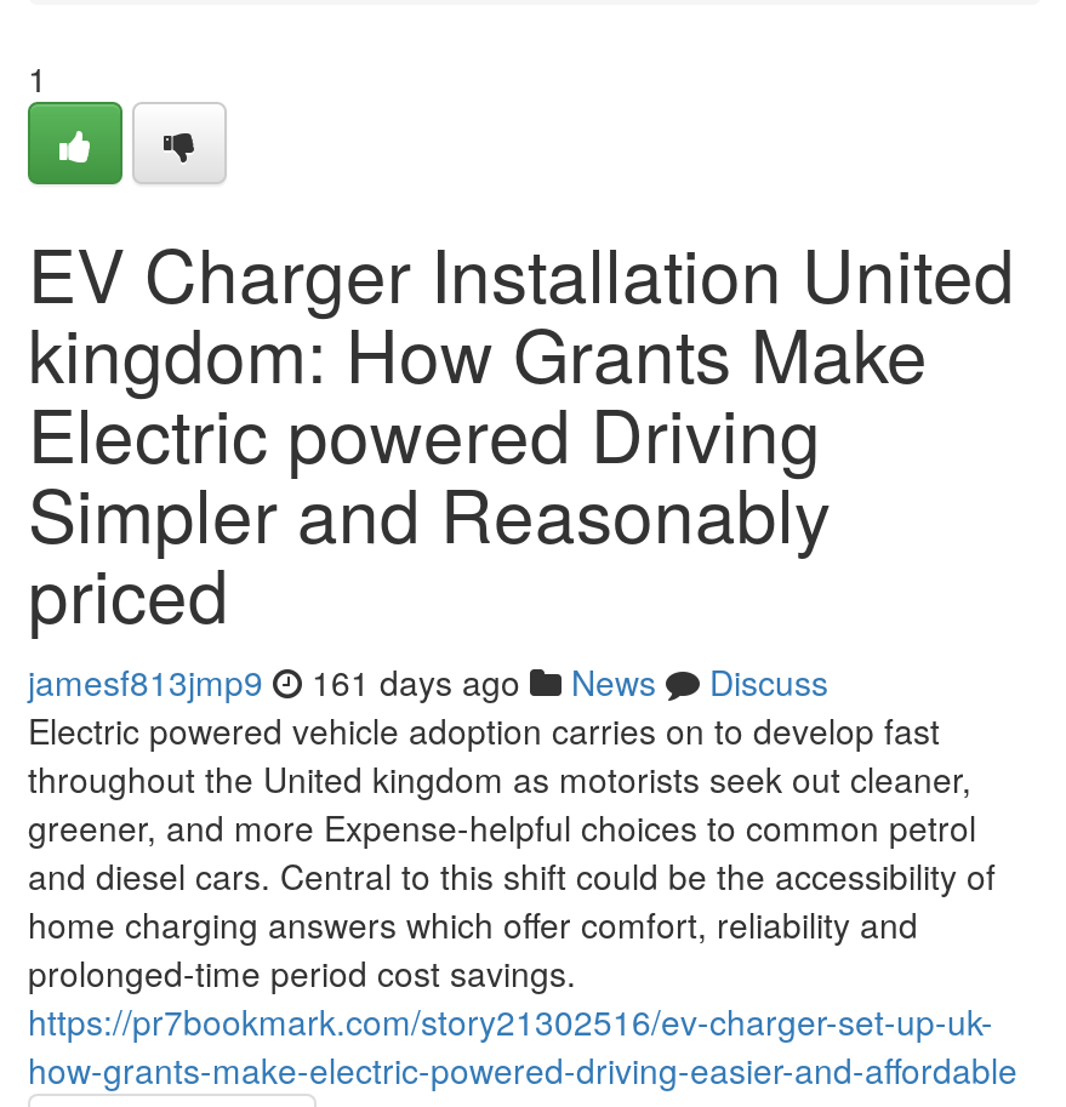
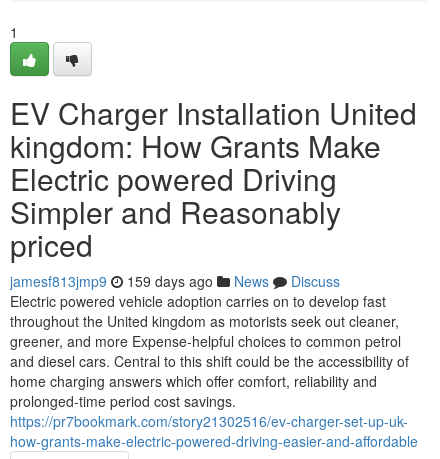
[28,657,828,706] jamesf813jmp9 161 days ago News Discuss -> [10,271,340,291] jamesf813jmp9 159 days ago News Discuss

